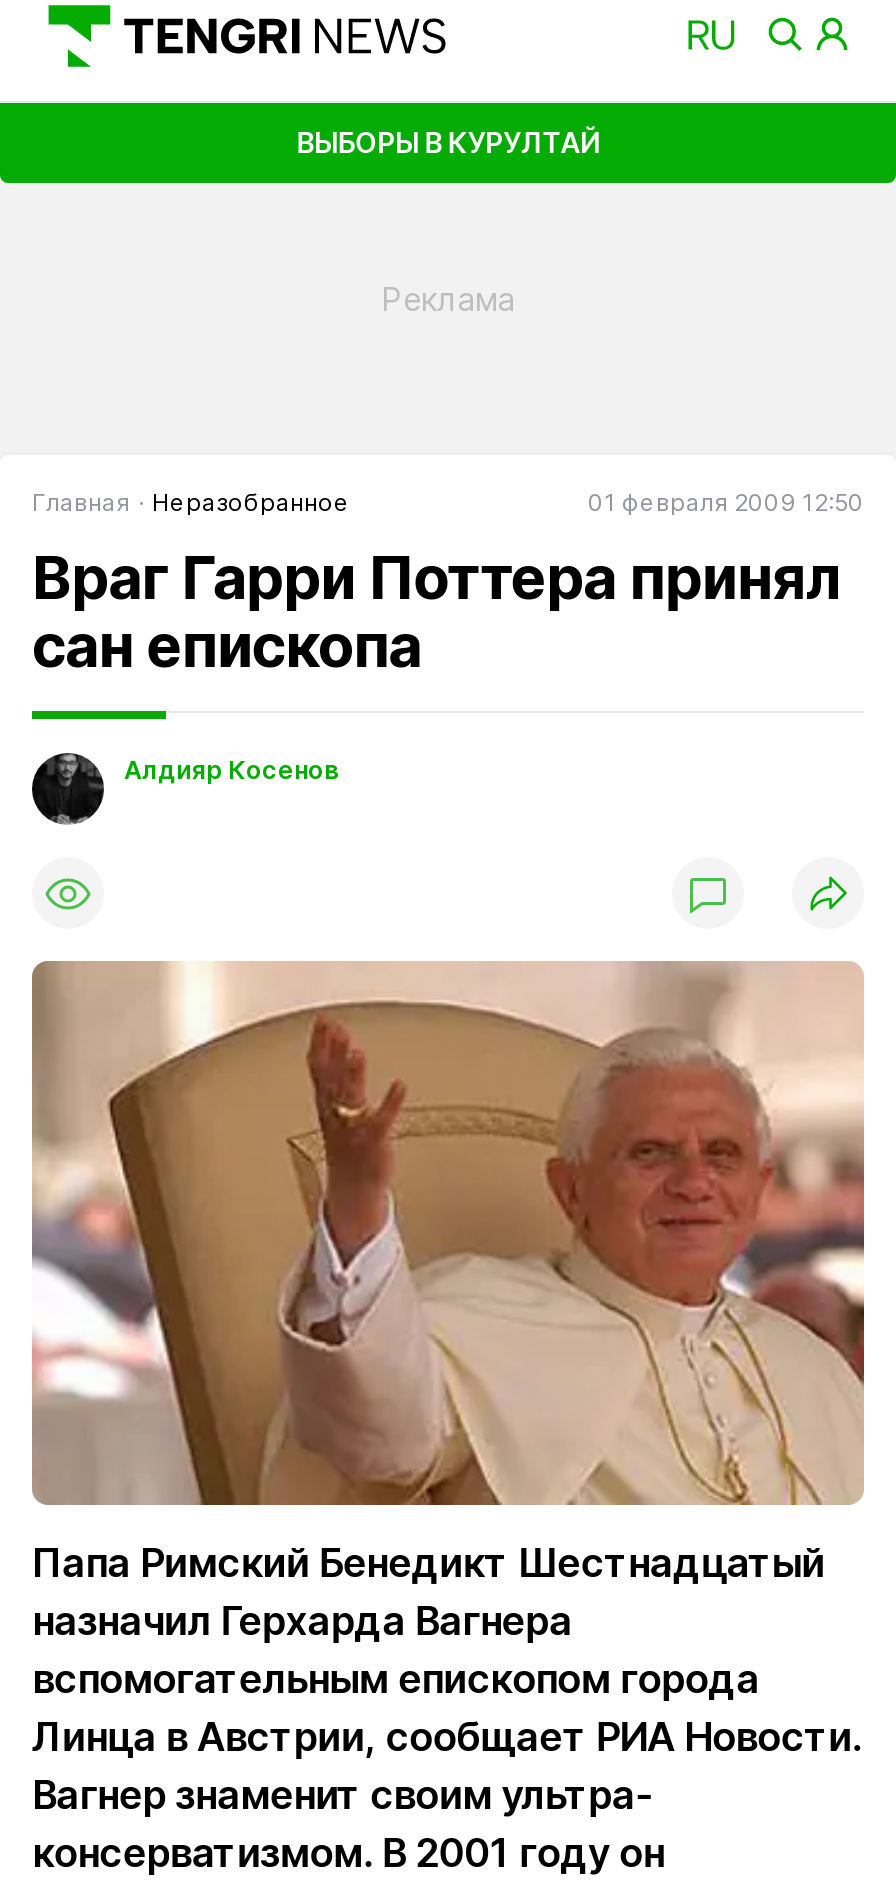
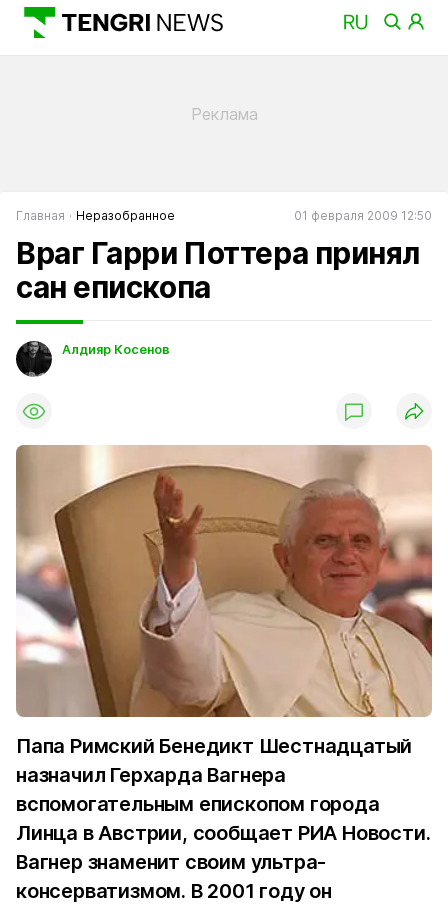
[296,124,600,158] ВЫБОРЫ В КУРУЛТАЙ -> none

